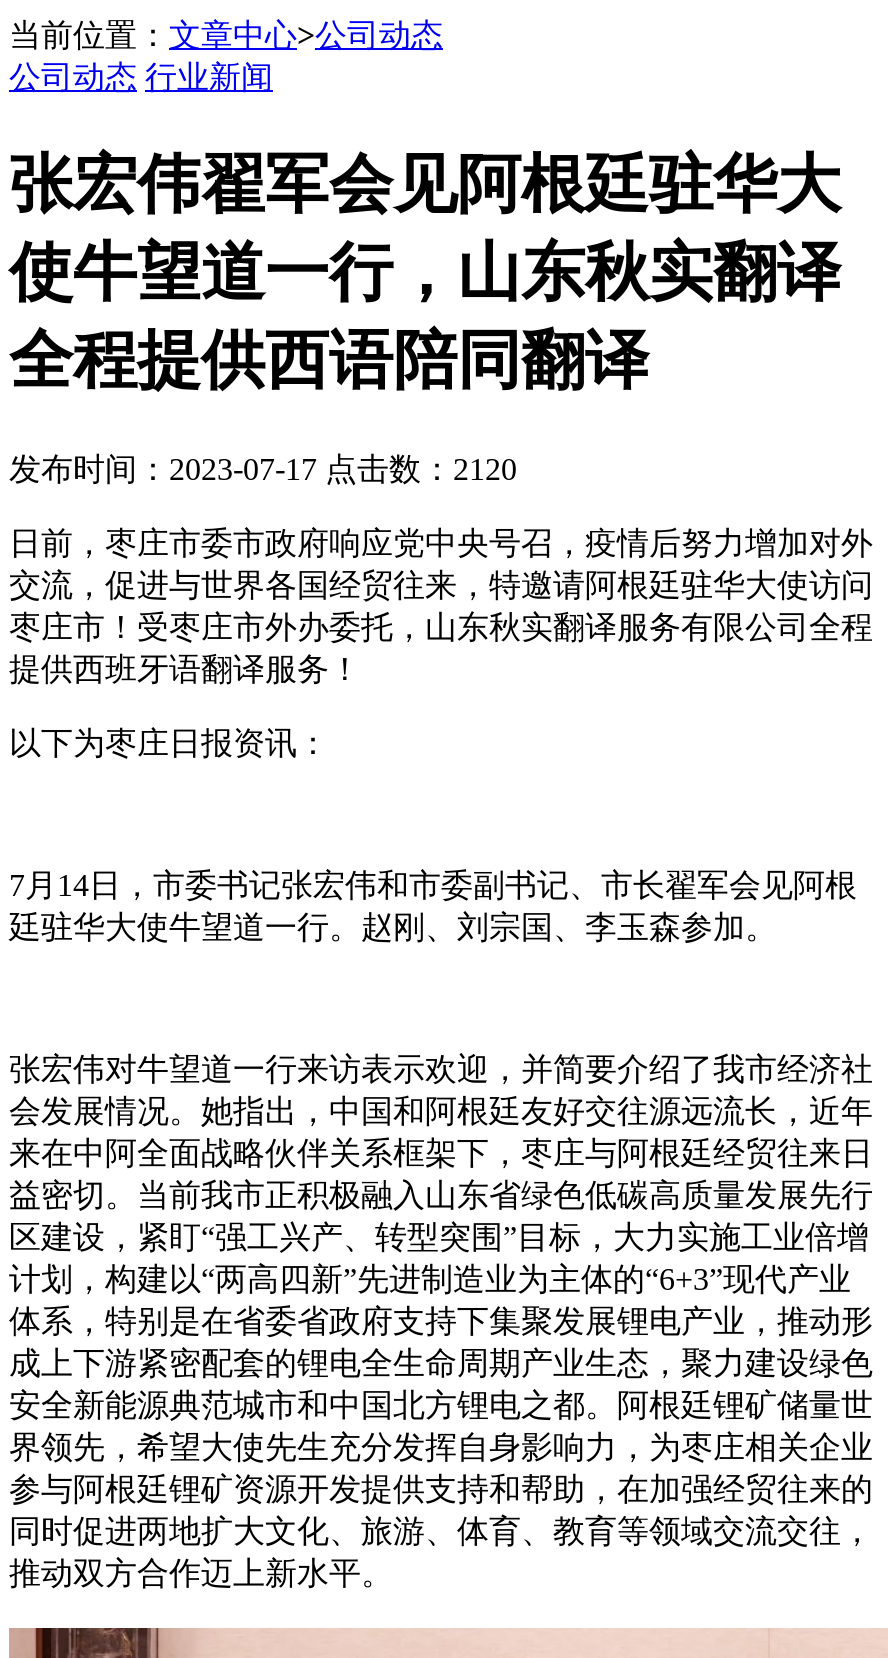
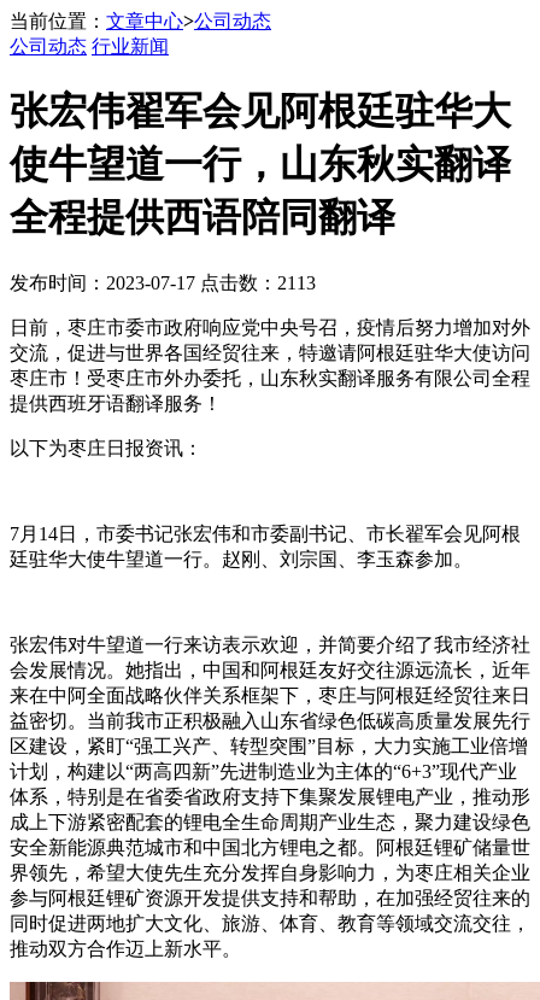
[9,452,517,486] 发布时间：2023-07-17 点击数：2120 -> [10,272,316,293] 发布时间：2023-07-17 点击数：2113

